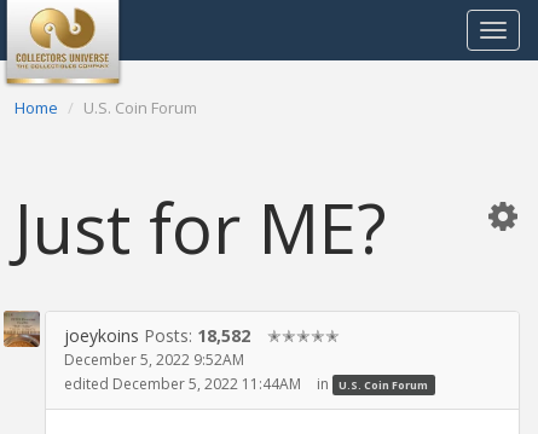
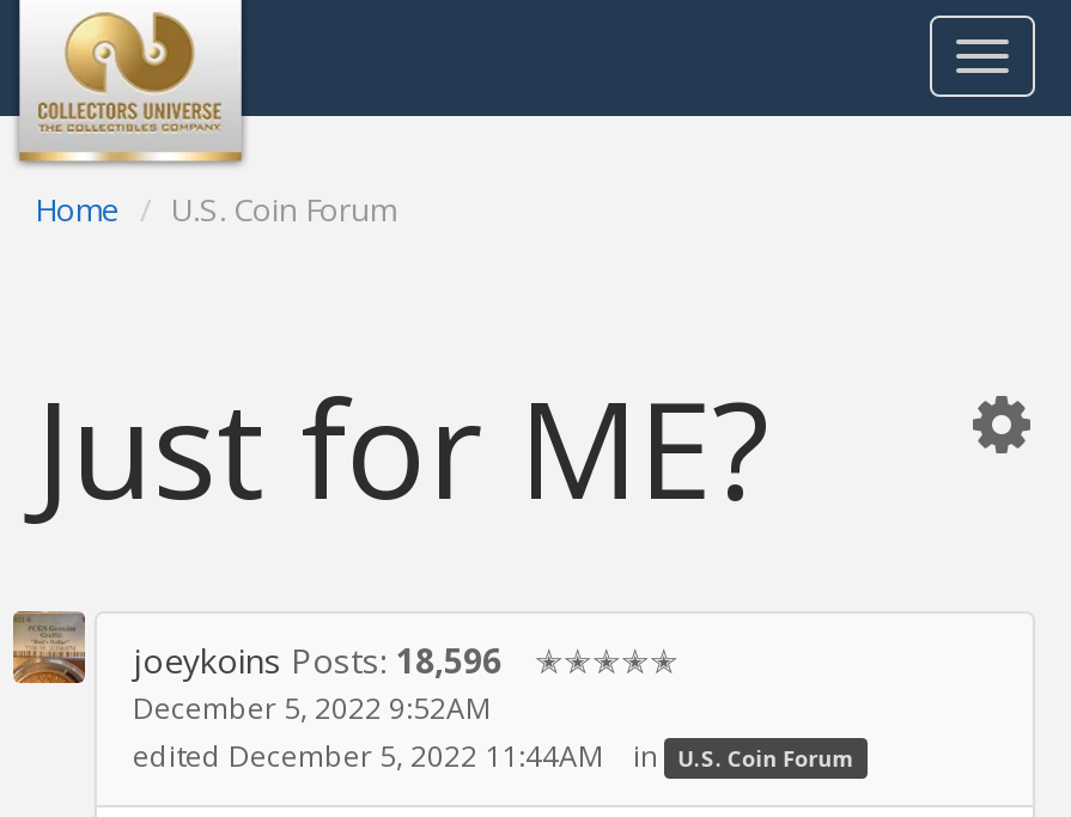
[64,323,250,346] joeykoins Posts: 18,582 -> [133,636,501,682] joeykoins Posts: 18,596

